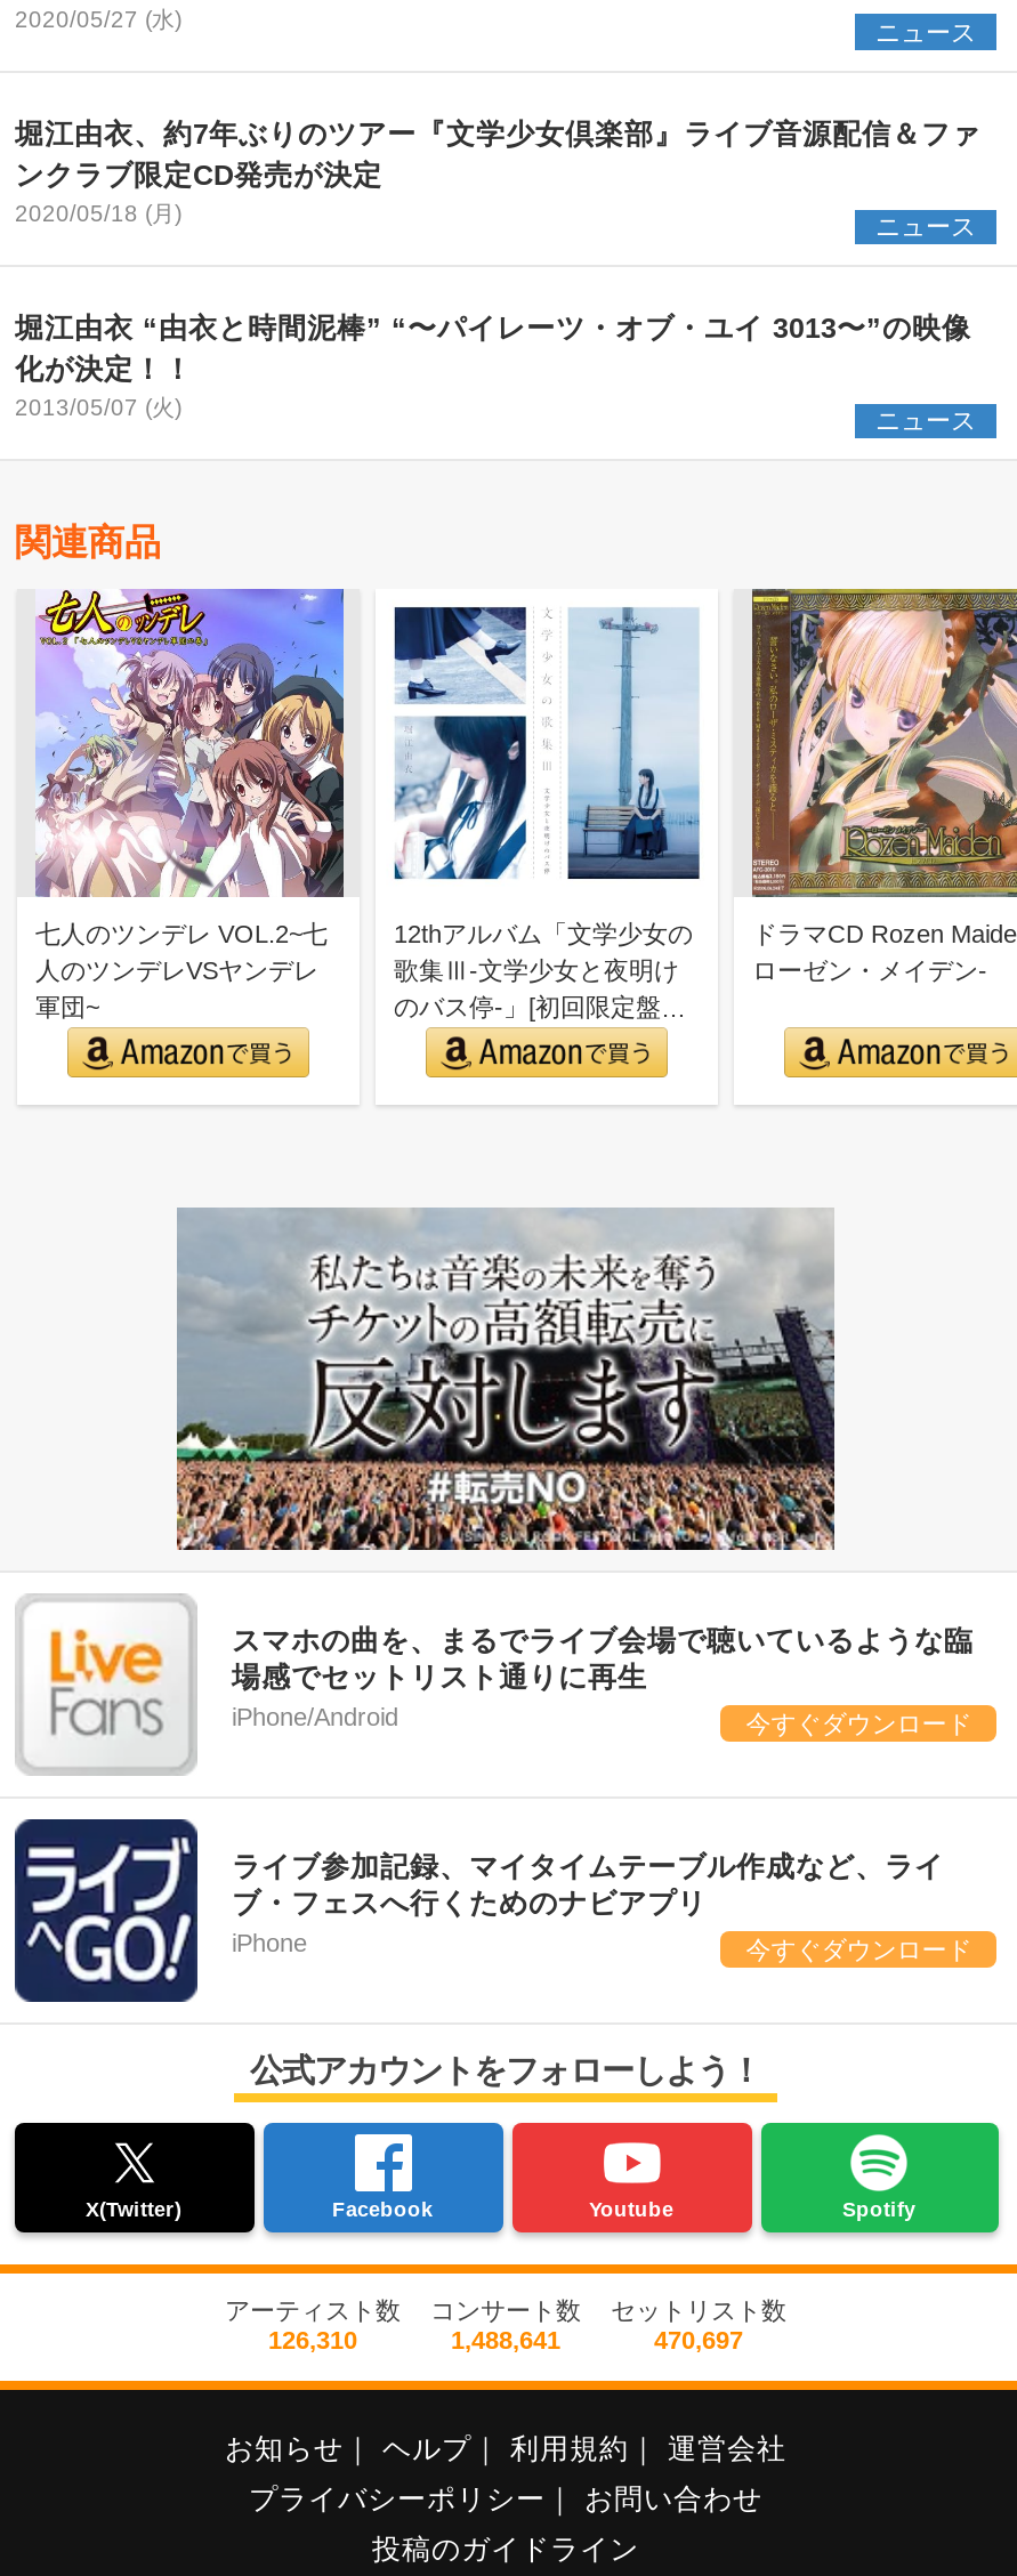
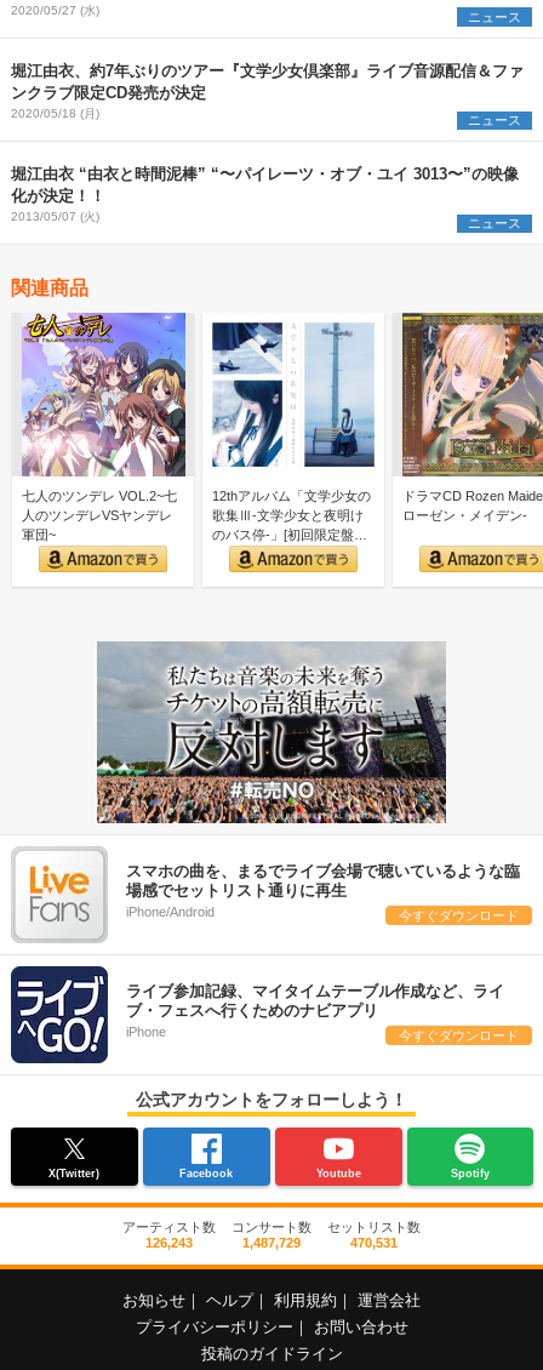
[268,2325,357,2353] 126,310 -> [145,1235,193,1250] 126,243
[451,2325,560,2353] 1,488,641 -> [242,1235,301,1250] 1,487,729
[654,2325,743,2353] 470,697 -> [350,1235,398,1250] 470,531

